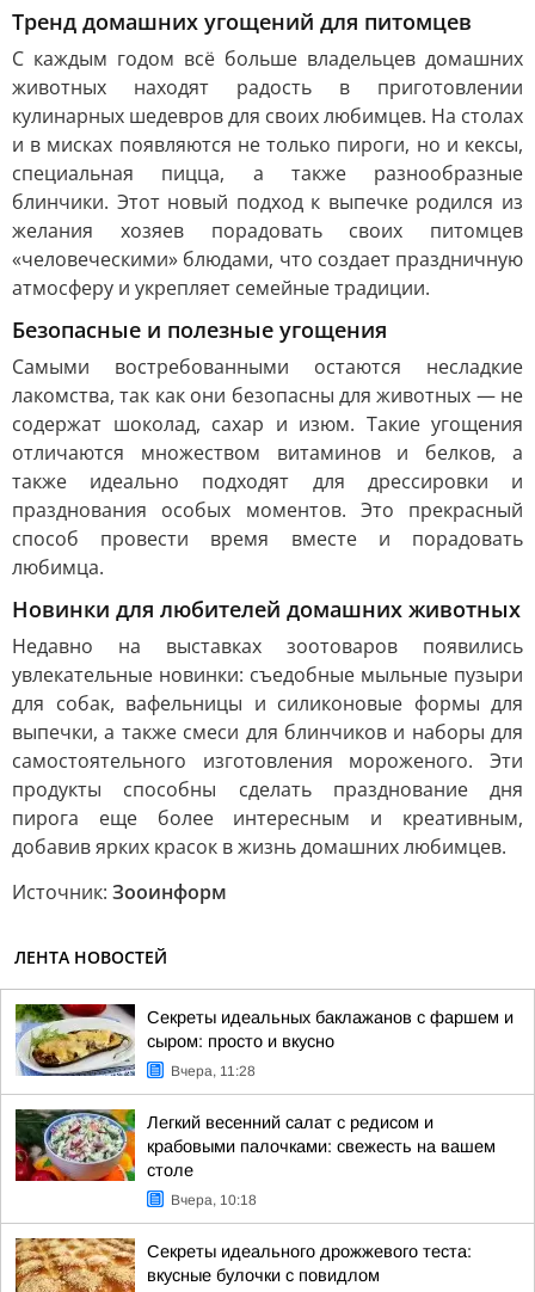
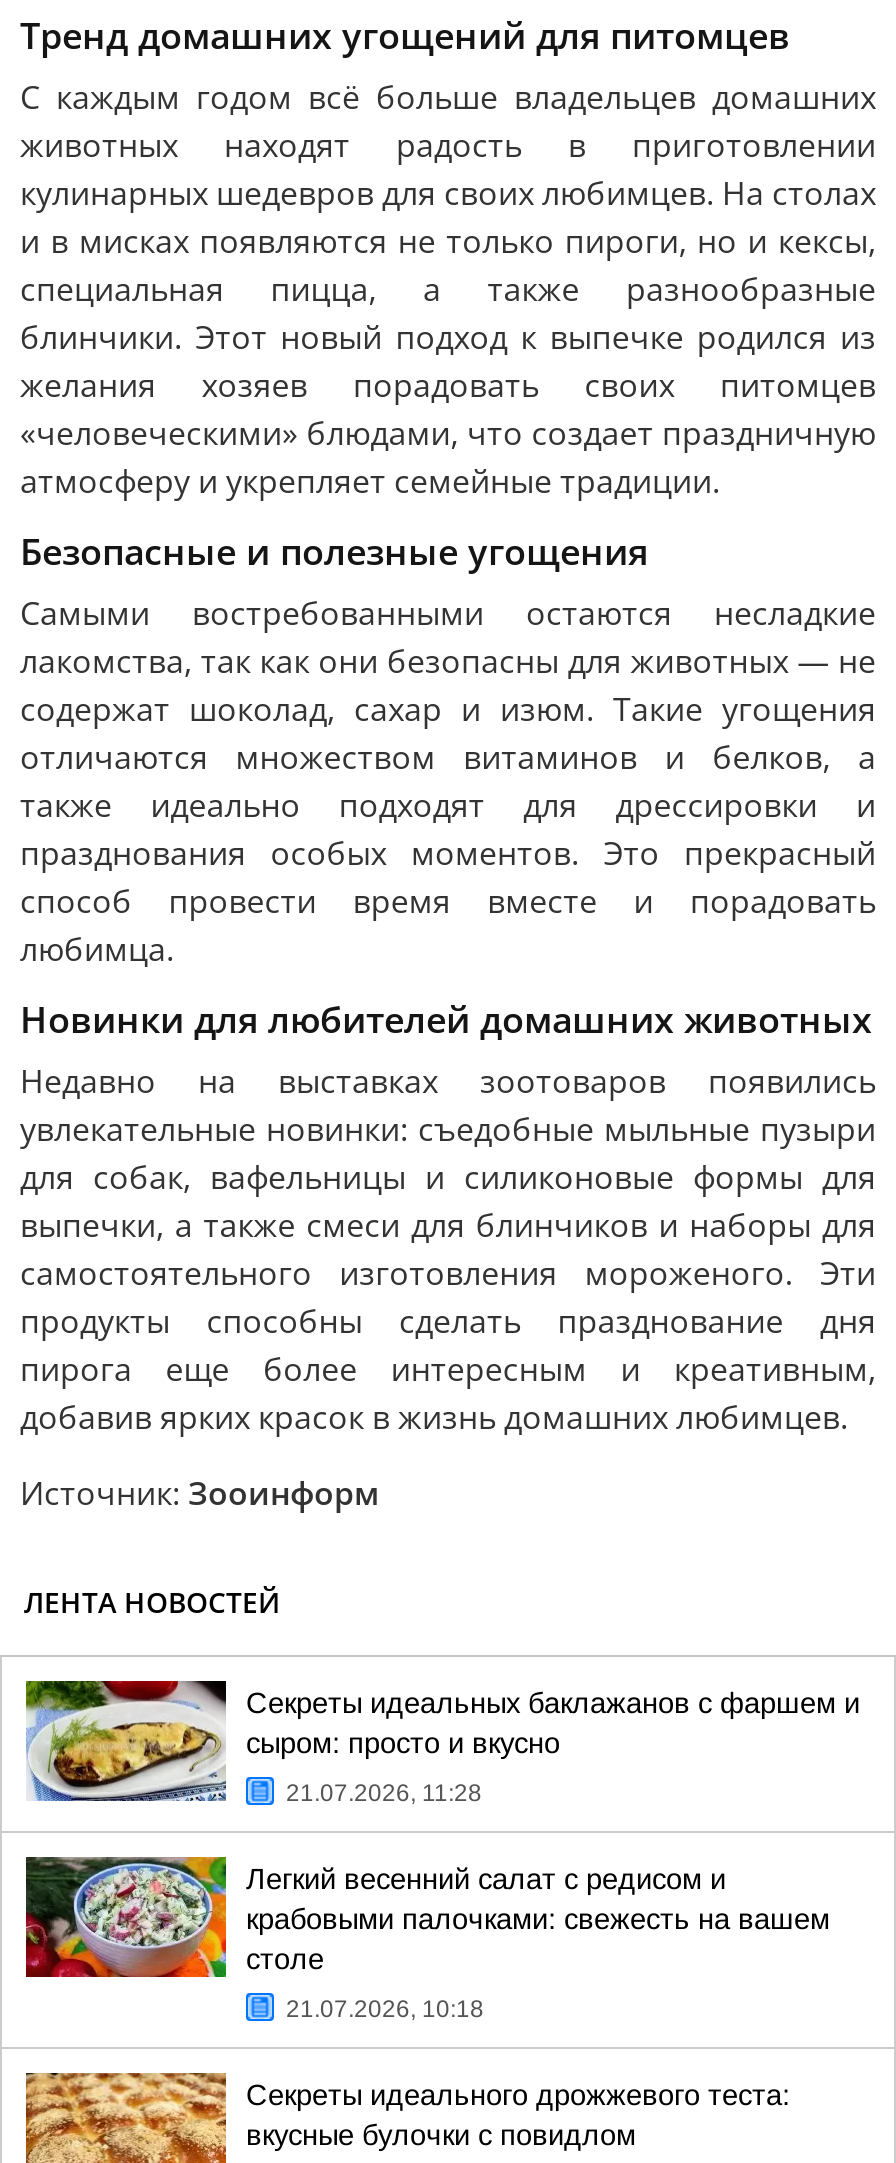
[171,1063,256,1079] Вчера, 11:28 -> [286,1779,482,1807] 21.07.2026, 11:28
[171,1192,257,1208] Вчера, 10:18 -> [286,1995,484,2023] 21.07.2026, 10:18

